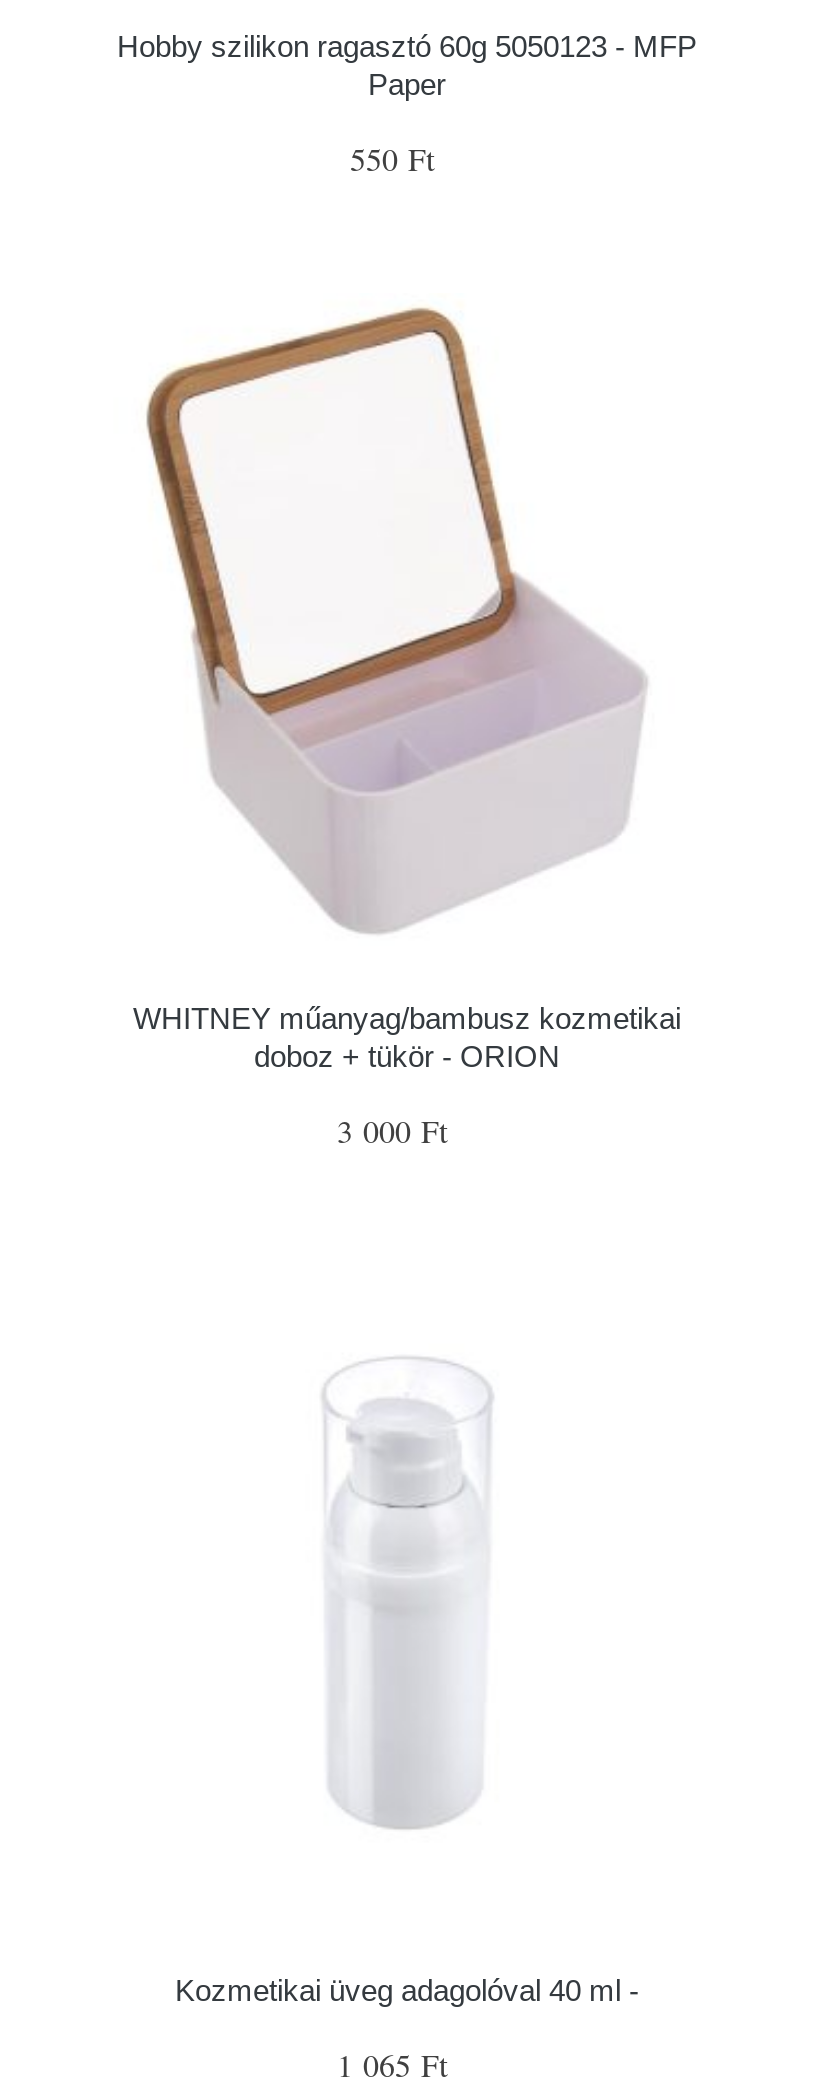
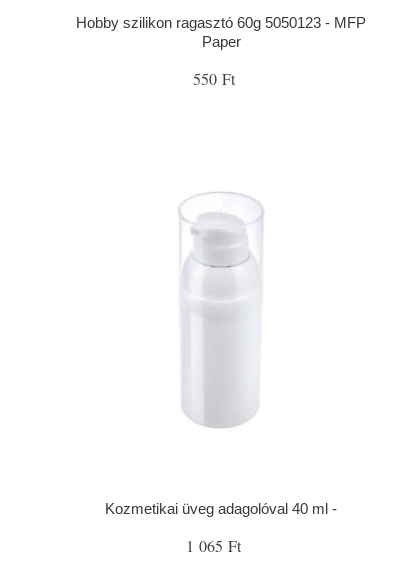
[133,305,681,1151] [image] | WHITNEY műanyag/bambusz kozmetikai | doboz + tükör - ORION | 3 000 Ft -> none

